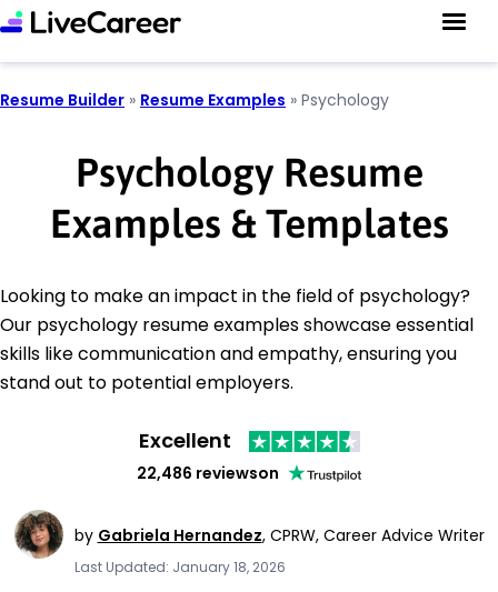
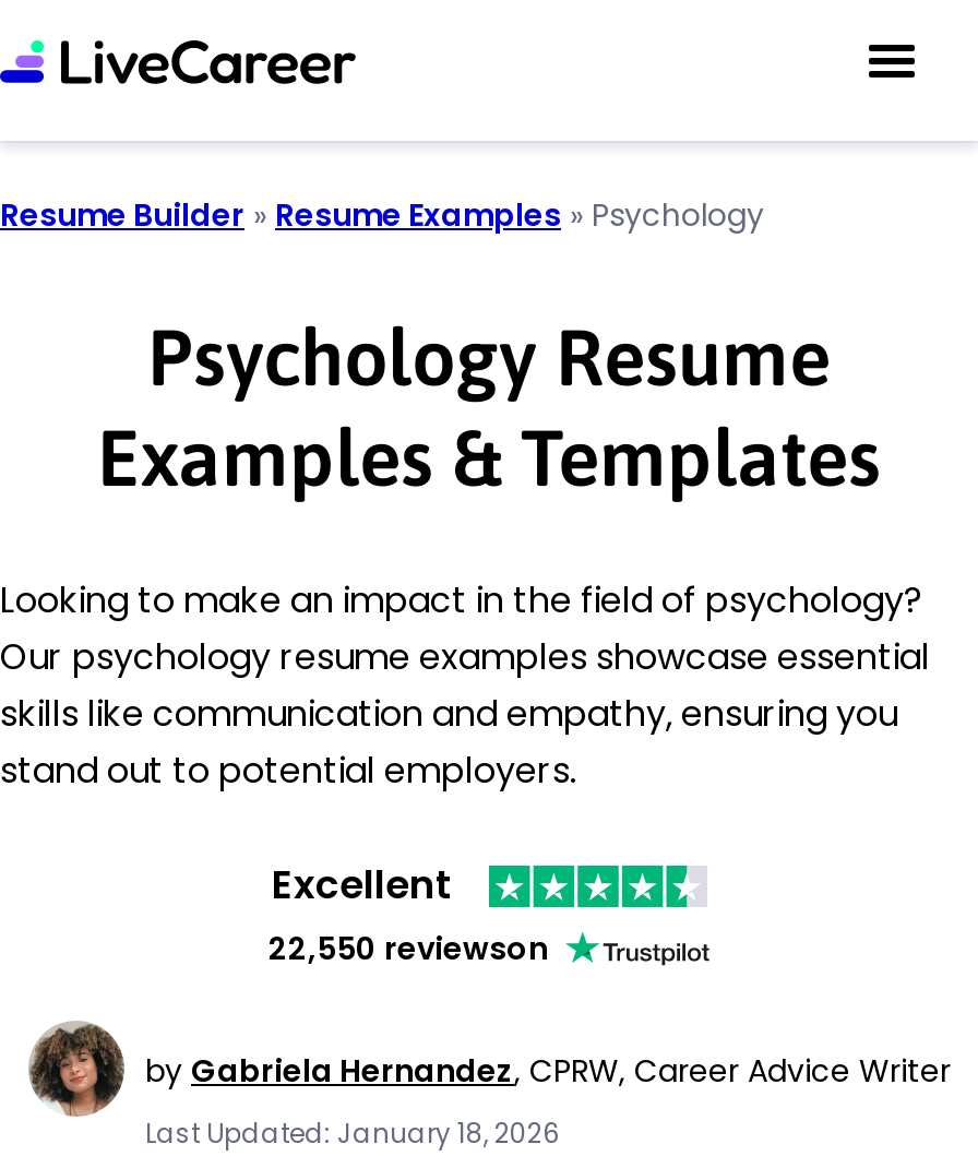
[137,462,279,484] 22,486 reviewson -> [269,926,548,970] 22,550 reviewson

